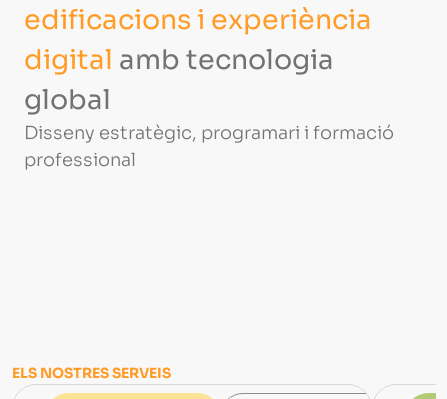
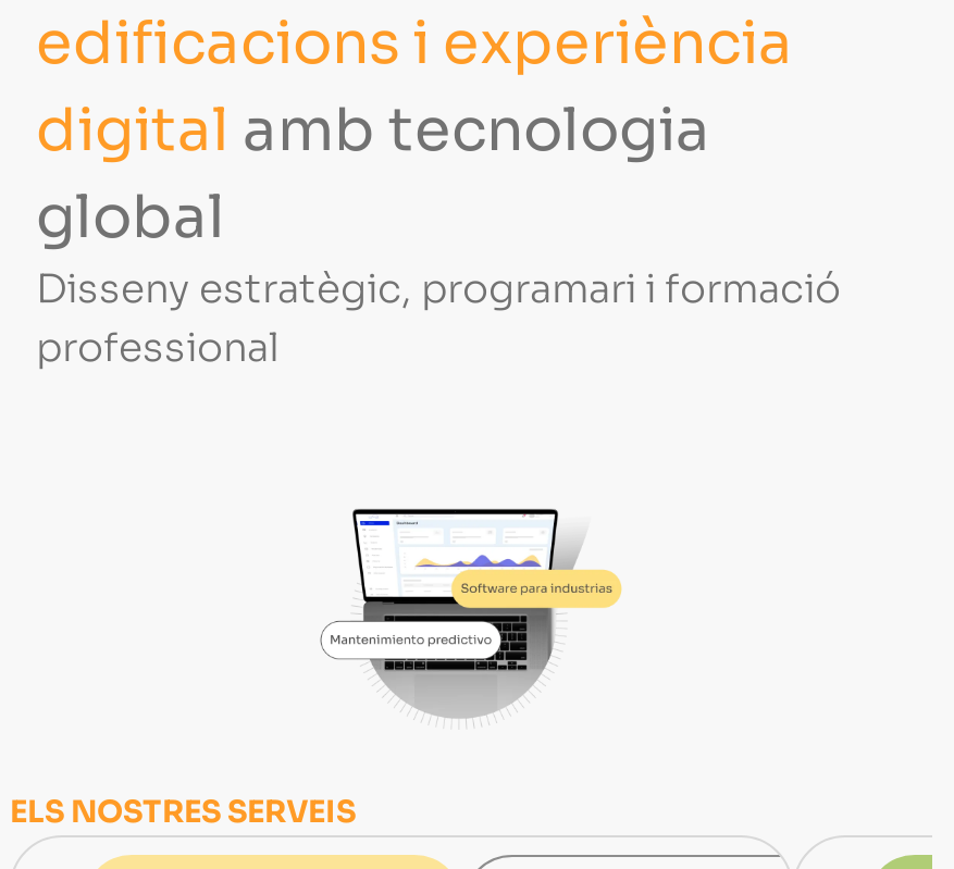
none -> [321,507,623,720] [image]

